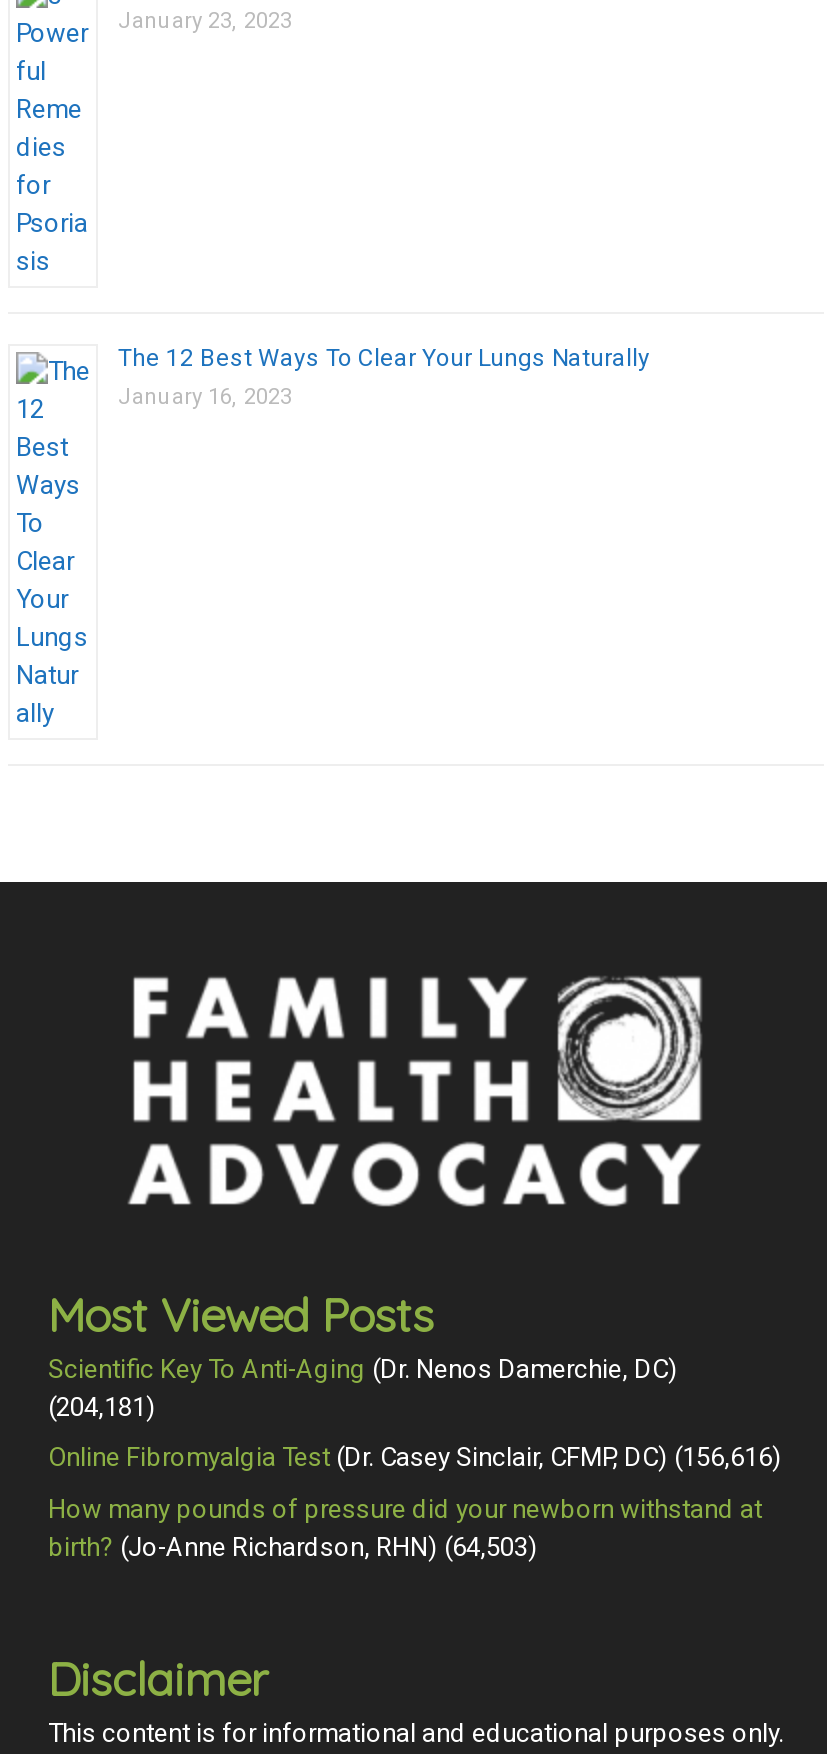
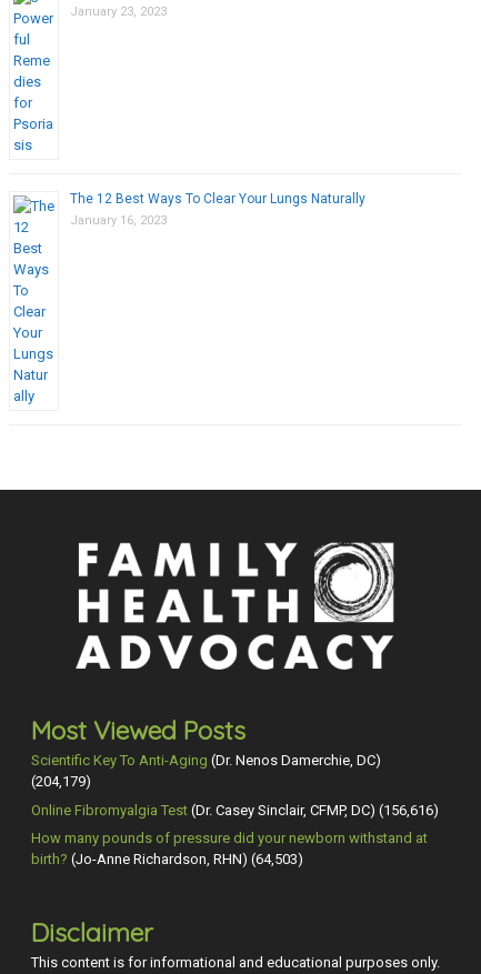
[48,1392,156,1422] (204,181) -> [31,773,91,790] (204,179)

